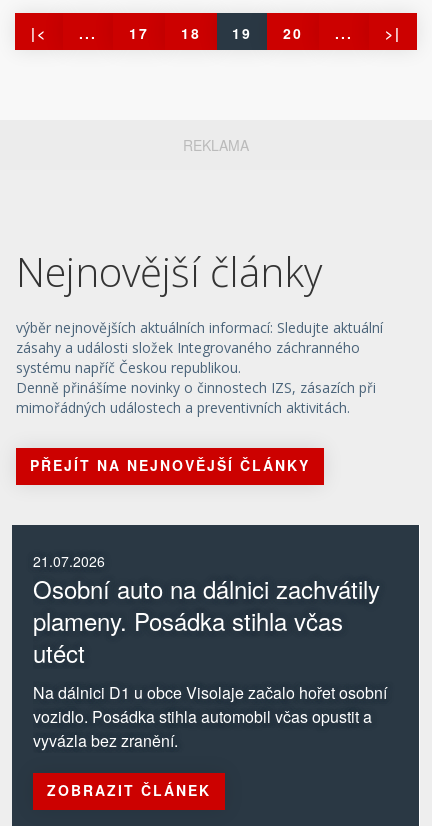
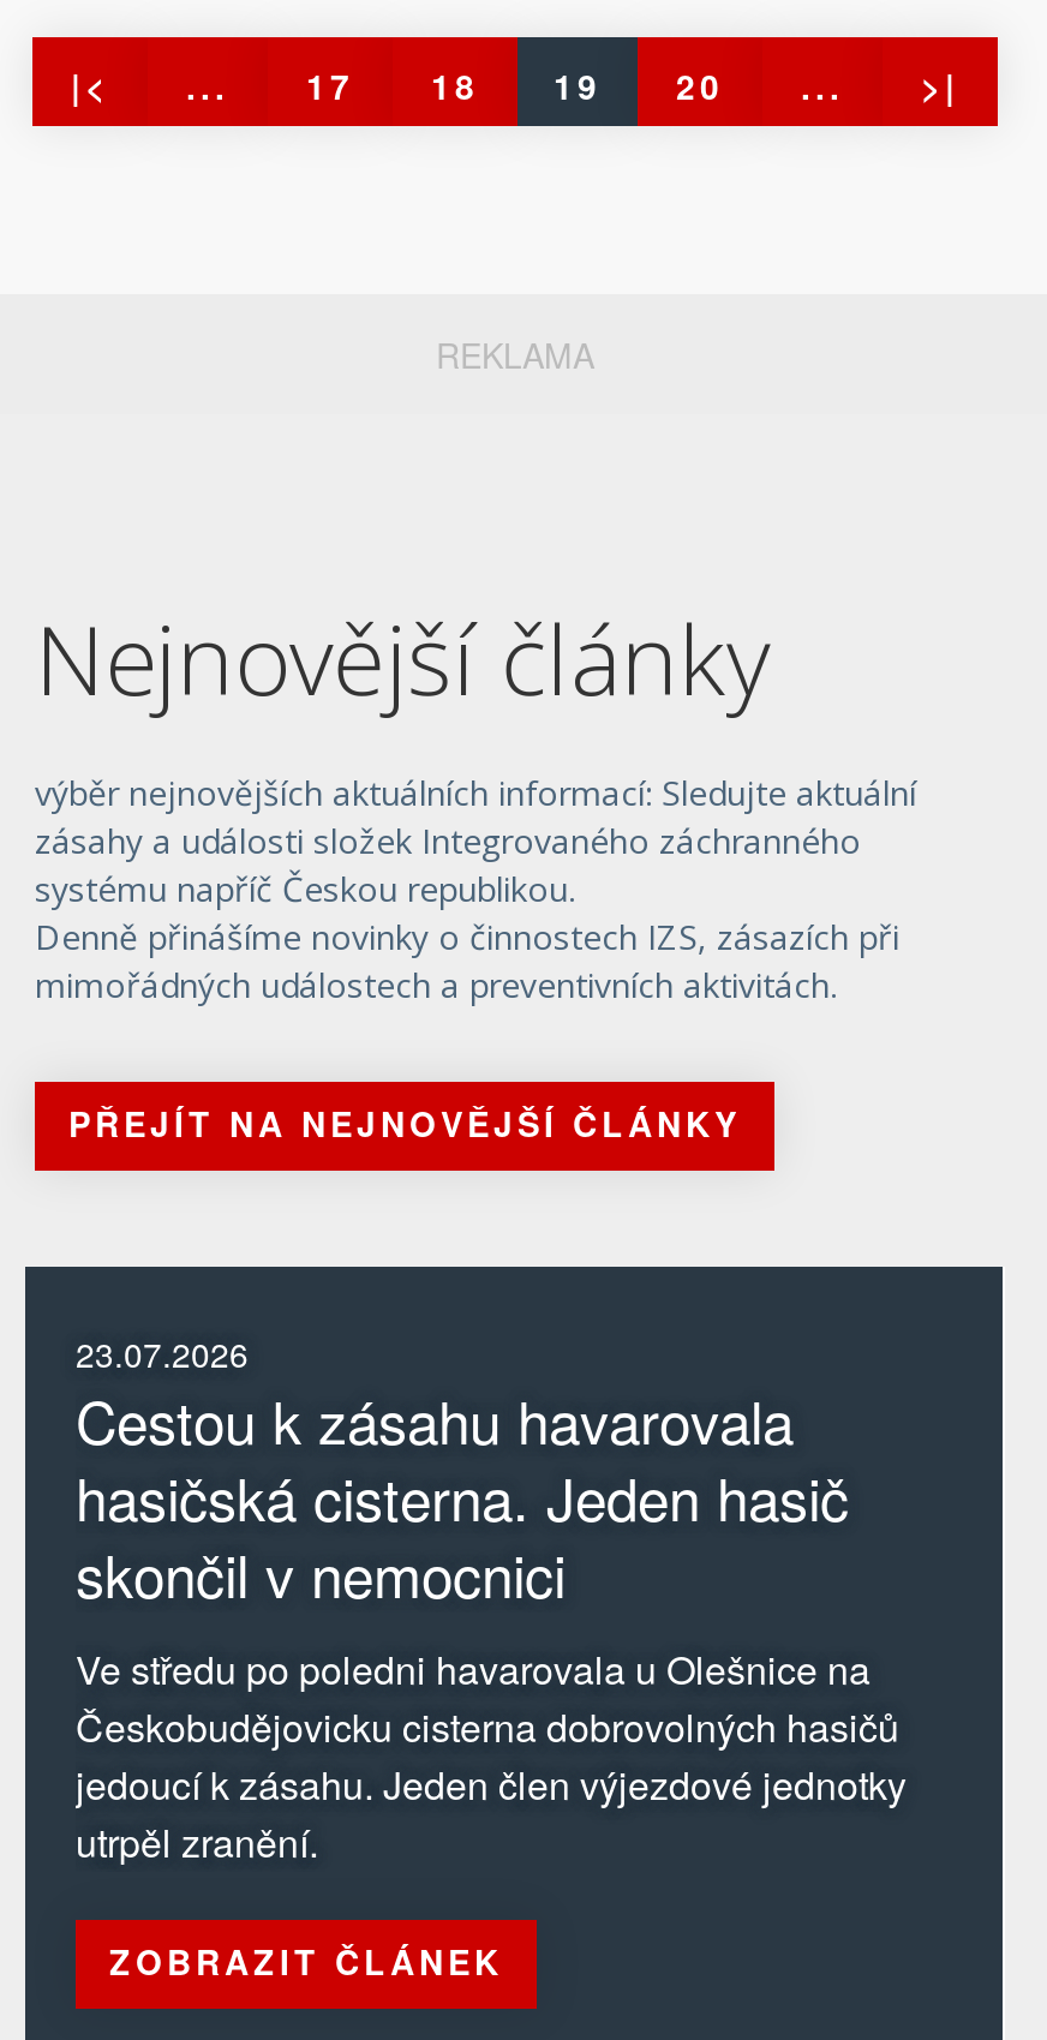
[33,551,387,752] 21.07.2026 | Osobní auto na dálnici zachvátily | plameny. Posádka stihla včas | utéct | Na dálnici D1 u obce Visolaje začalo hořet osobní | vozidlo. Posádka stihla automobil včas opustit a | vyvázla bez zranění. -> [76,1329,907,1869] 23.07.2026 | Cestou k zásahu havarovala | hasičská cisterna. Jeden hasič | skončil v nemocnici | Ve středu po poledni havarovala u Olešnice na | Českobudějovicku cisterna dobrovolných hasičů | jedoucí k zásahu. Jeden člen výjezdové jednotky | utrpěl zranění.

